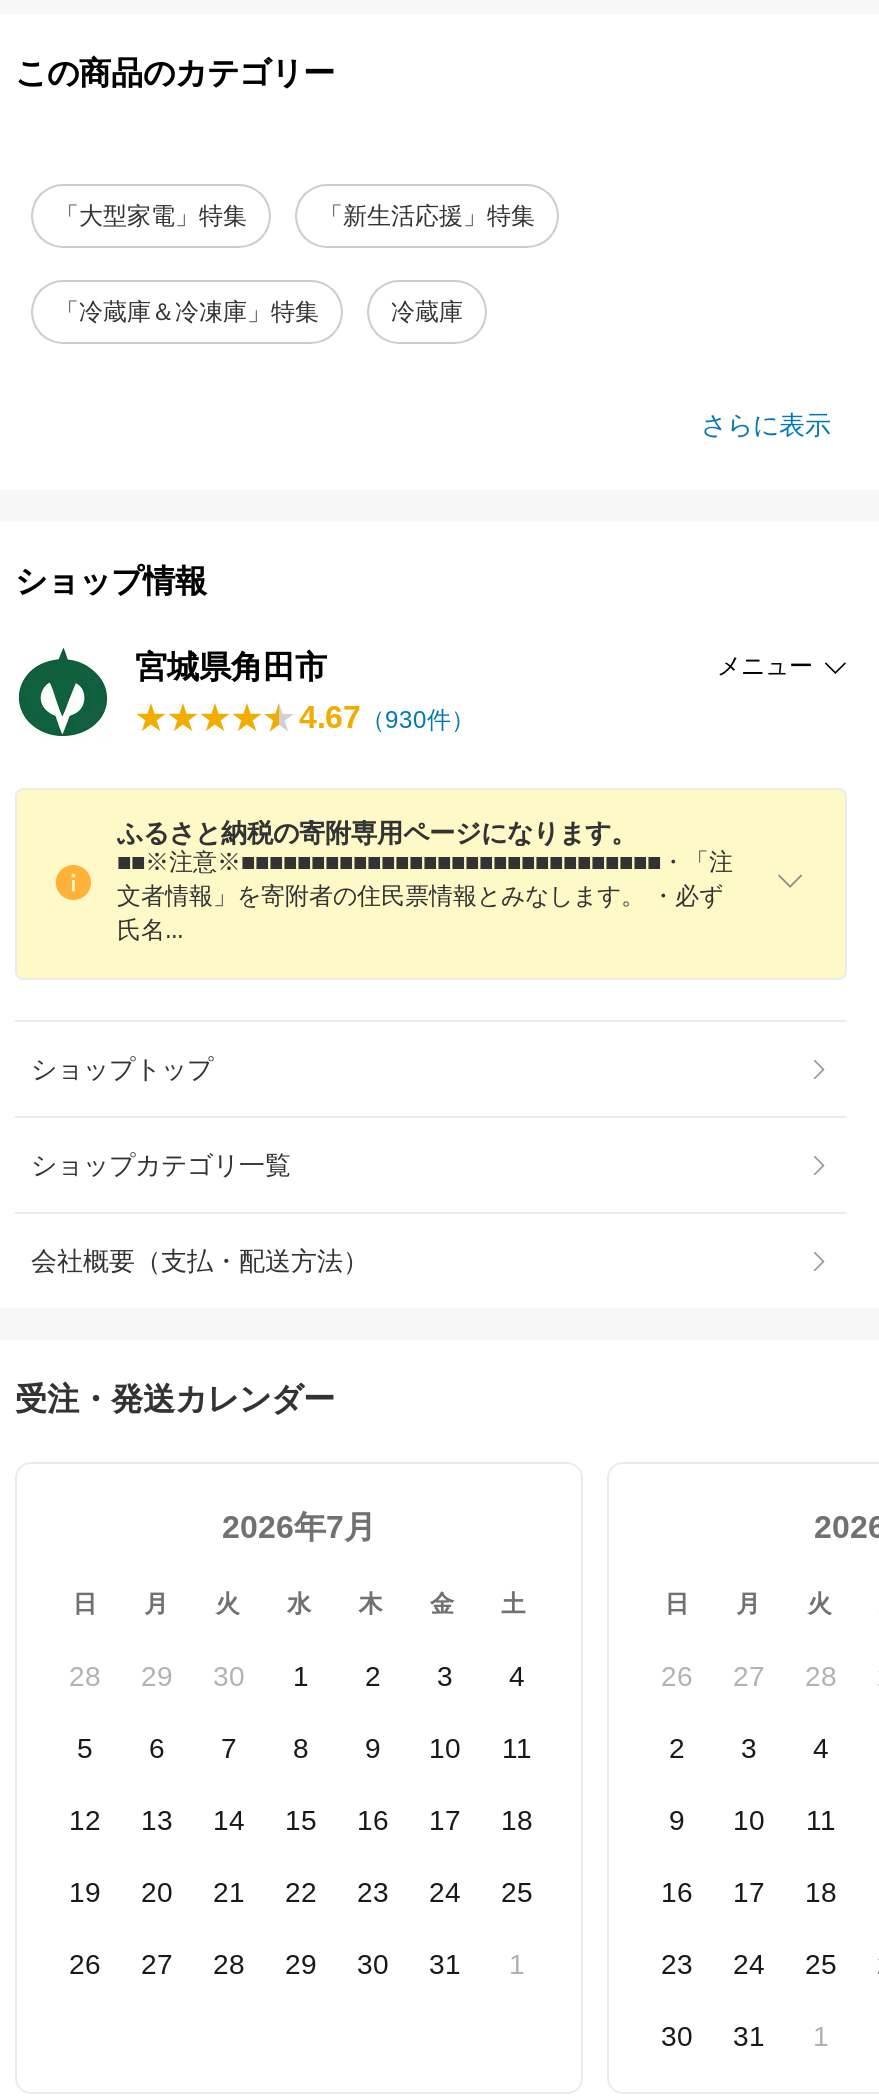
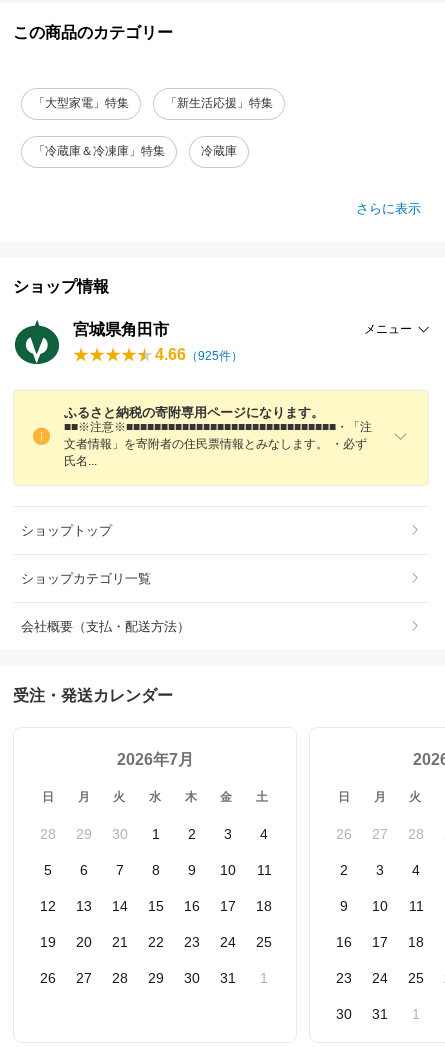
[299,700,475,734] 4.67（930件） -> [155,346,243,363] 4.66（925件）

